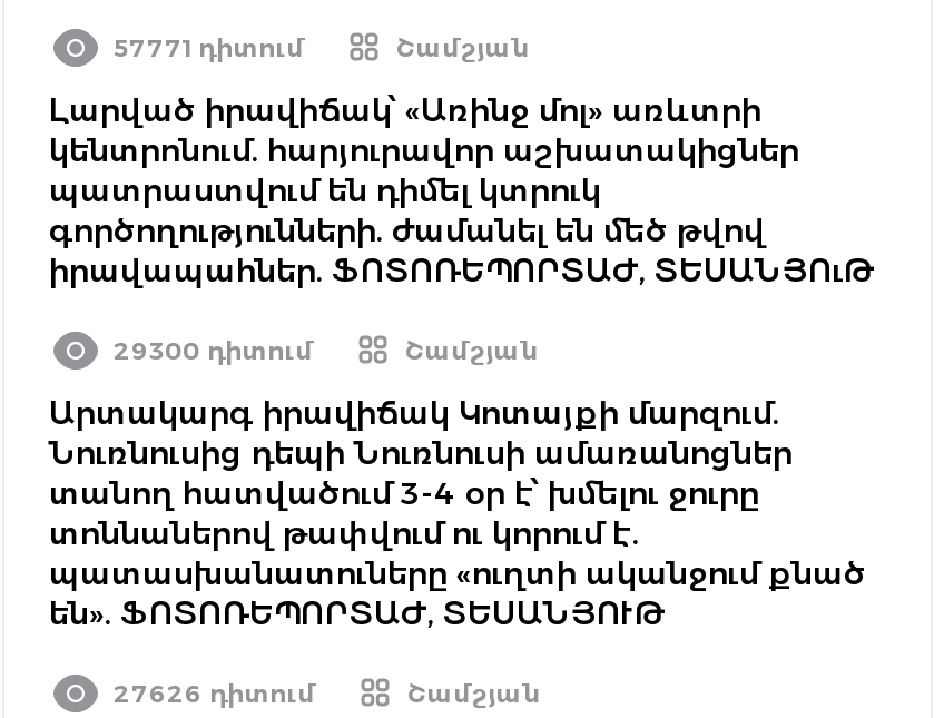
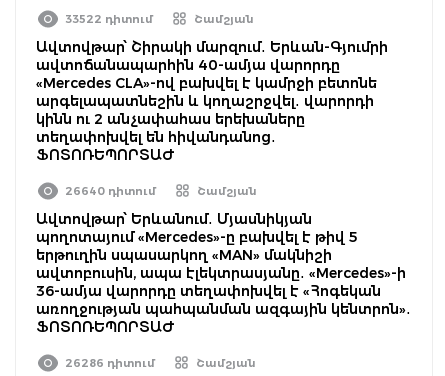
[114,32,305,63] 57771 դիտում -> [65,12,153,26] 33522 դիտում
[49,89,875,290] Լարված իրավիճակ՝ «Առինջ մոլ» առևտրի | կենտրոնում. հարյուրավոր աշխատակիցներ | պատրաստվում են դիմել կտրուկ | գործողությունների. ժամանել են մեծ թվով | իրավապահներ. ՖՈՏՈՌԵՊՈՐՏԱԺ, ՏԵՍԱՆՅՈւԹ -> [36,38,388,164] Ավտովթար՝ Շիրակի մարզում․ Երևան-Գյումրի | ավտոճանապարհին 40-ամյա վարորդը | «Mercedes CLA»-ով բախվել է կամրջի բետոնե | արգելապատնեշին և կողաշրջվել․ վարորդի | կինն ու 2 անչափահաս երեխաները | տեղափոխվել են հիվանդանոց․ | ՖՈՏՈՌԵՊՈՐՏԱԺ
[114,334,314,366] 29300 դիտում -> [65,184,156,198] 26640 դիտում
[49,392,866,633] Արտակարգ իրավիճակ Կոտայքի մարզում. | Նուռնուսից դեպի Նուռնուսի ամառանոցներ | տանող հատվածում 3-4 օր է՝ խմելու ջուրը | տոննաներով թափվում ու կորում է. | պատասխանատուները «ուղտի ականջում քնած | են». ՖՈՏՈՌԵՊՈՐՏԱԺ, ՏԵՍԱՆՅՈՒԹ -> [36,210,411,336] Ավտովթար՝ Երևանում․ Մյասնիկյան | պողոտայում «Mercedes»-ը բախվել է թիվ 5 | երթուղին սպասարկող «MAN» մակնիշի | ավտոբուսին, ապա էլեկտրասյանը․ «Mercedes»-ի | 36-ամյա վարորդը տեղափոխվել է «Հոգեկան | առողջության պահպանման ազգային կենտրոն»․ | ՖՈՏՈՌԵՊՈՐՏԱԺ
[114,677,316,708] 27626 դիտում -> [65,356,155,370] 26286 դիտում

